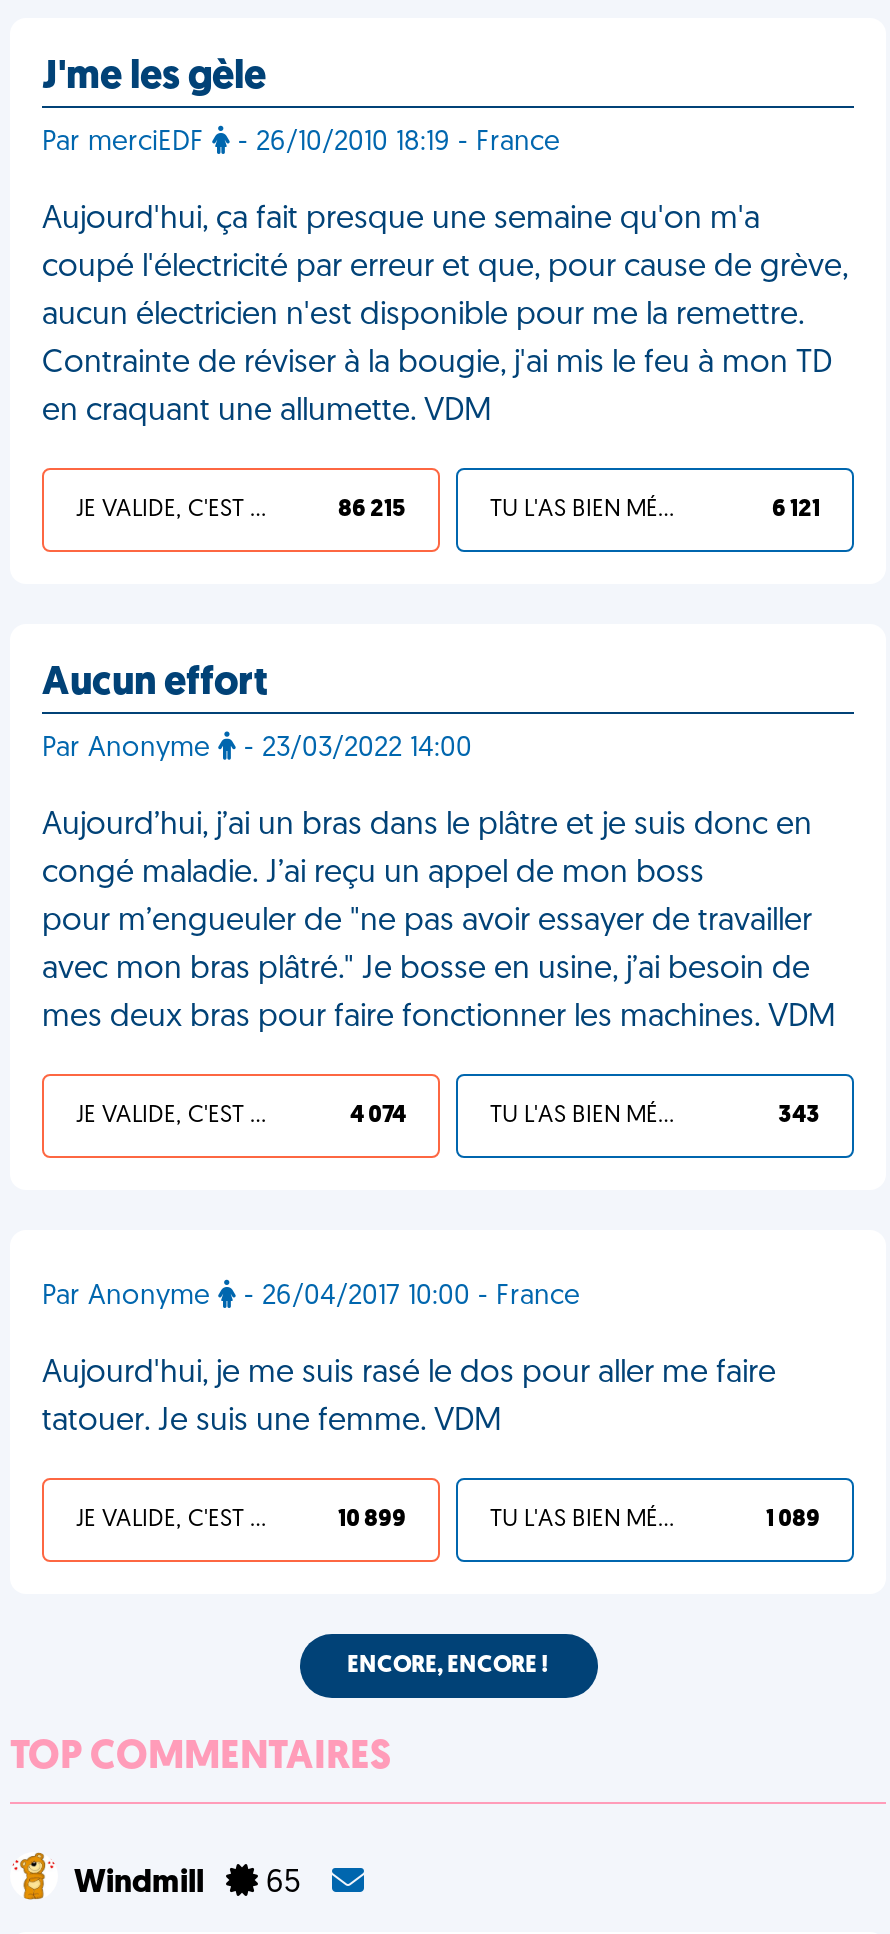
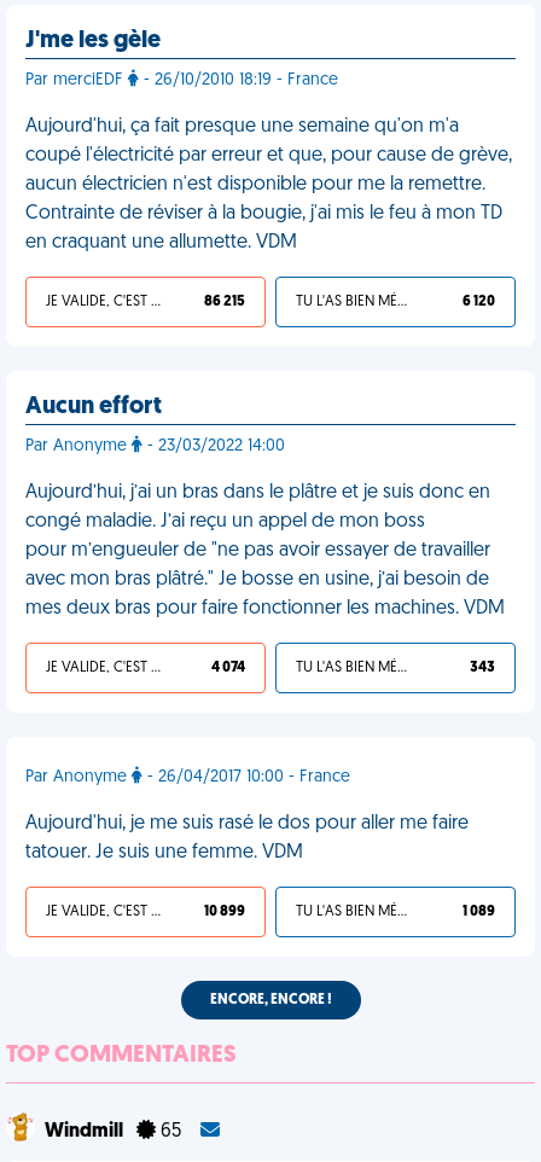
[772,498,820,522] 6 121 -> [463,295,495,309] 6 120

